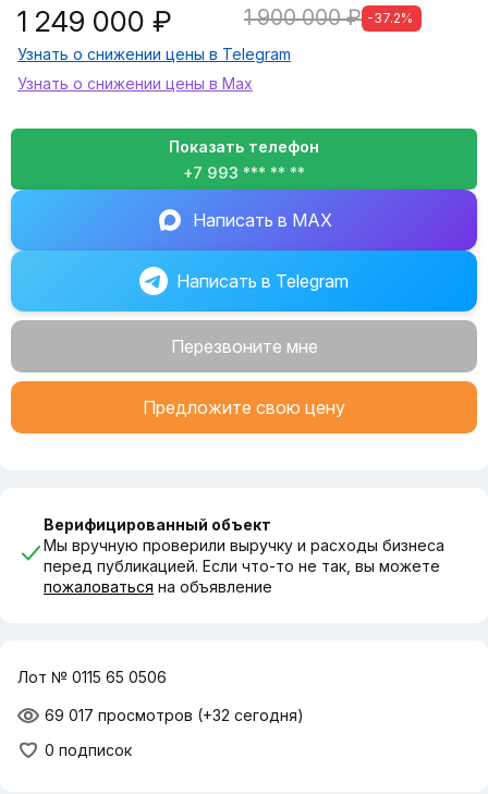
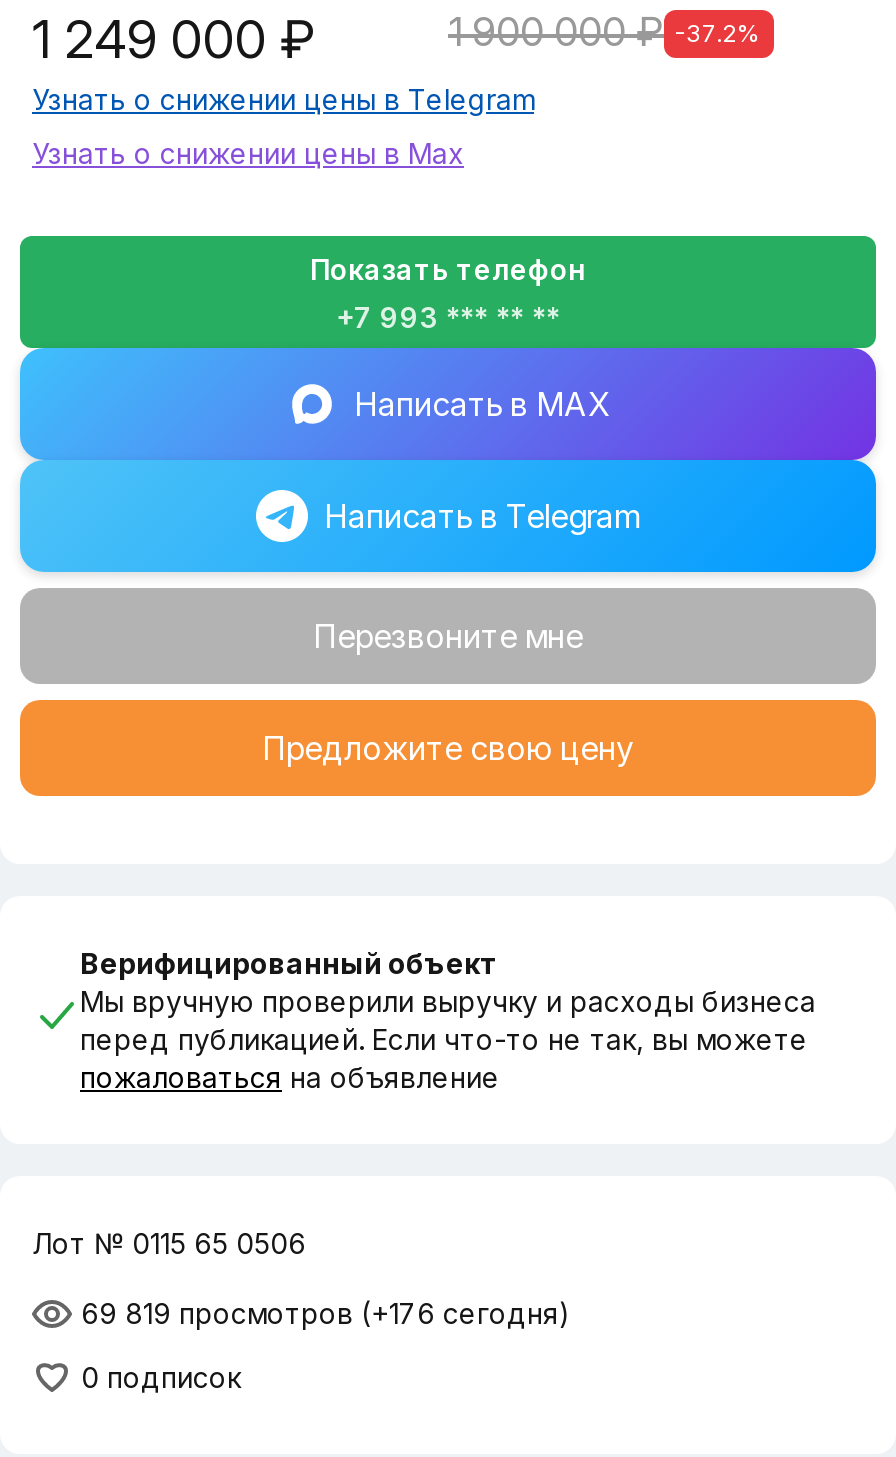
[44,706,303,724] 69 017 просмотров (+32 сегодня) -> [81,1296,571,1330] 69 819 просмотров (+176 сегодня)

